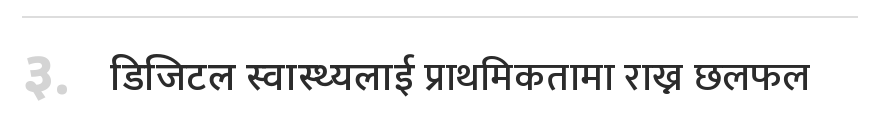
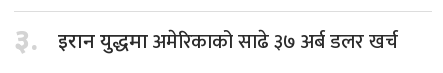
[110,45,810,113] डिजिटल स्वास्थ्यलाईप्राथमिकतामा राख्न छलफल -> [58,25,398,59] इरान युद्धमाअमेरिकाको साढे ३७ अर्ब डलर खर्च

